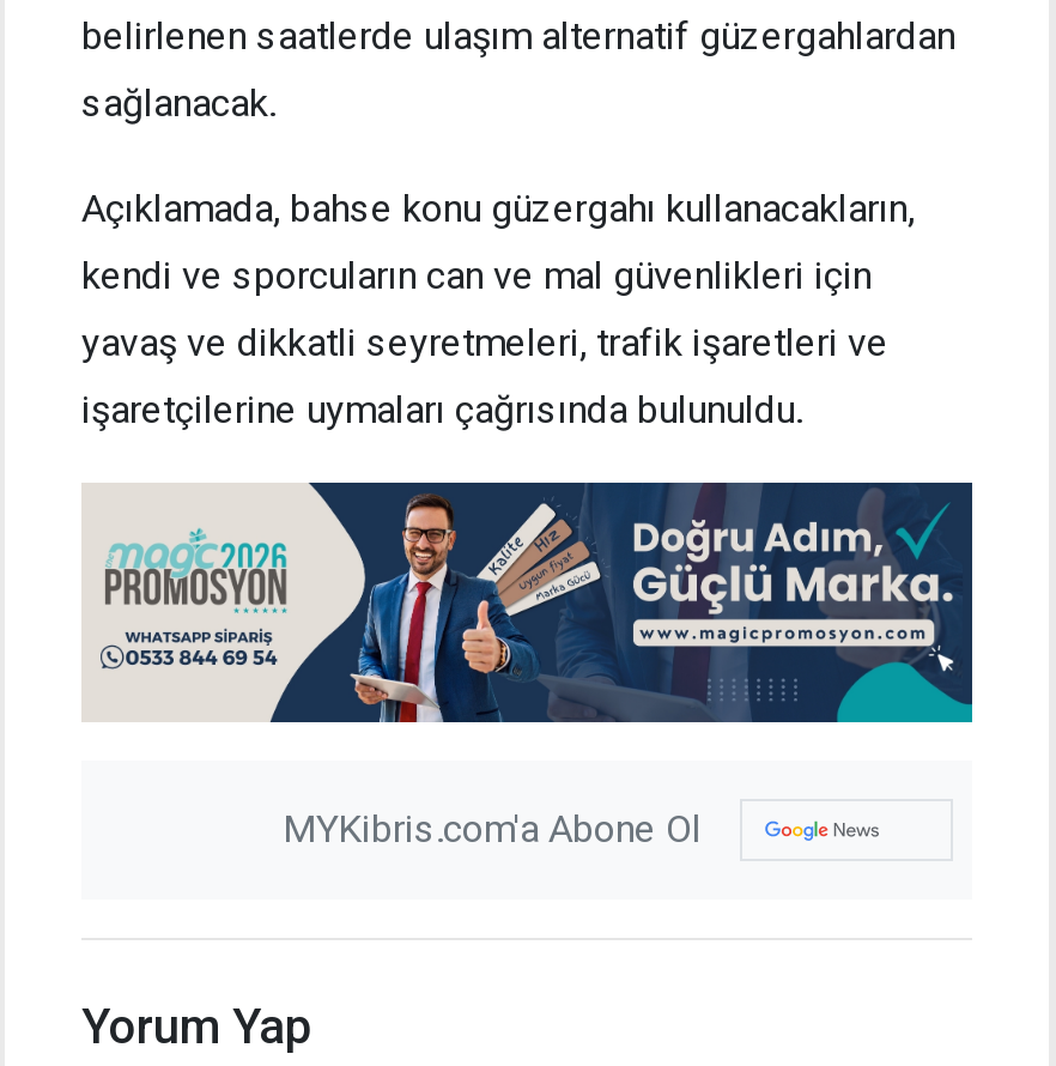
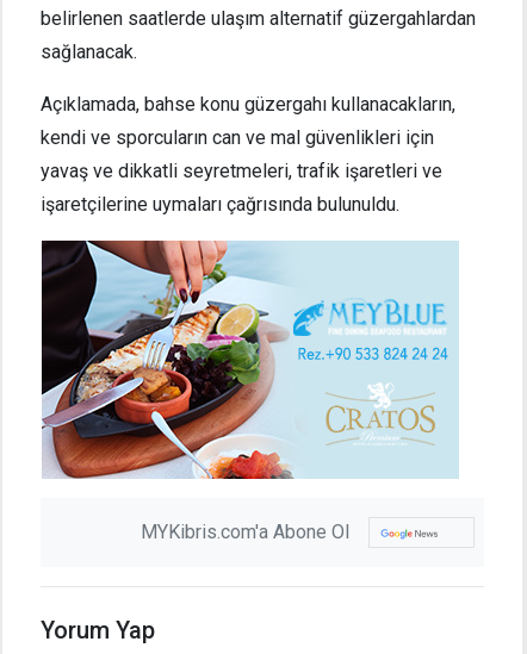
[84,480,975,725] [image] -> [41,239,459,480] [image]

